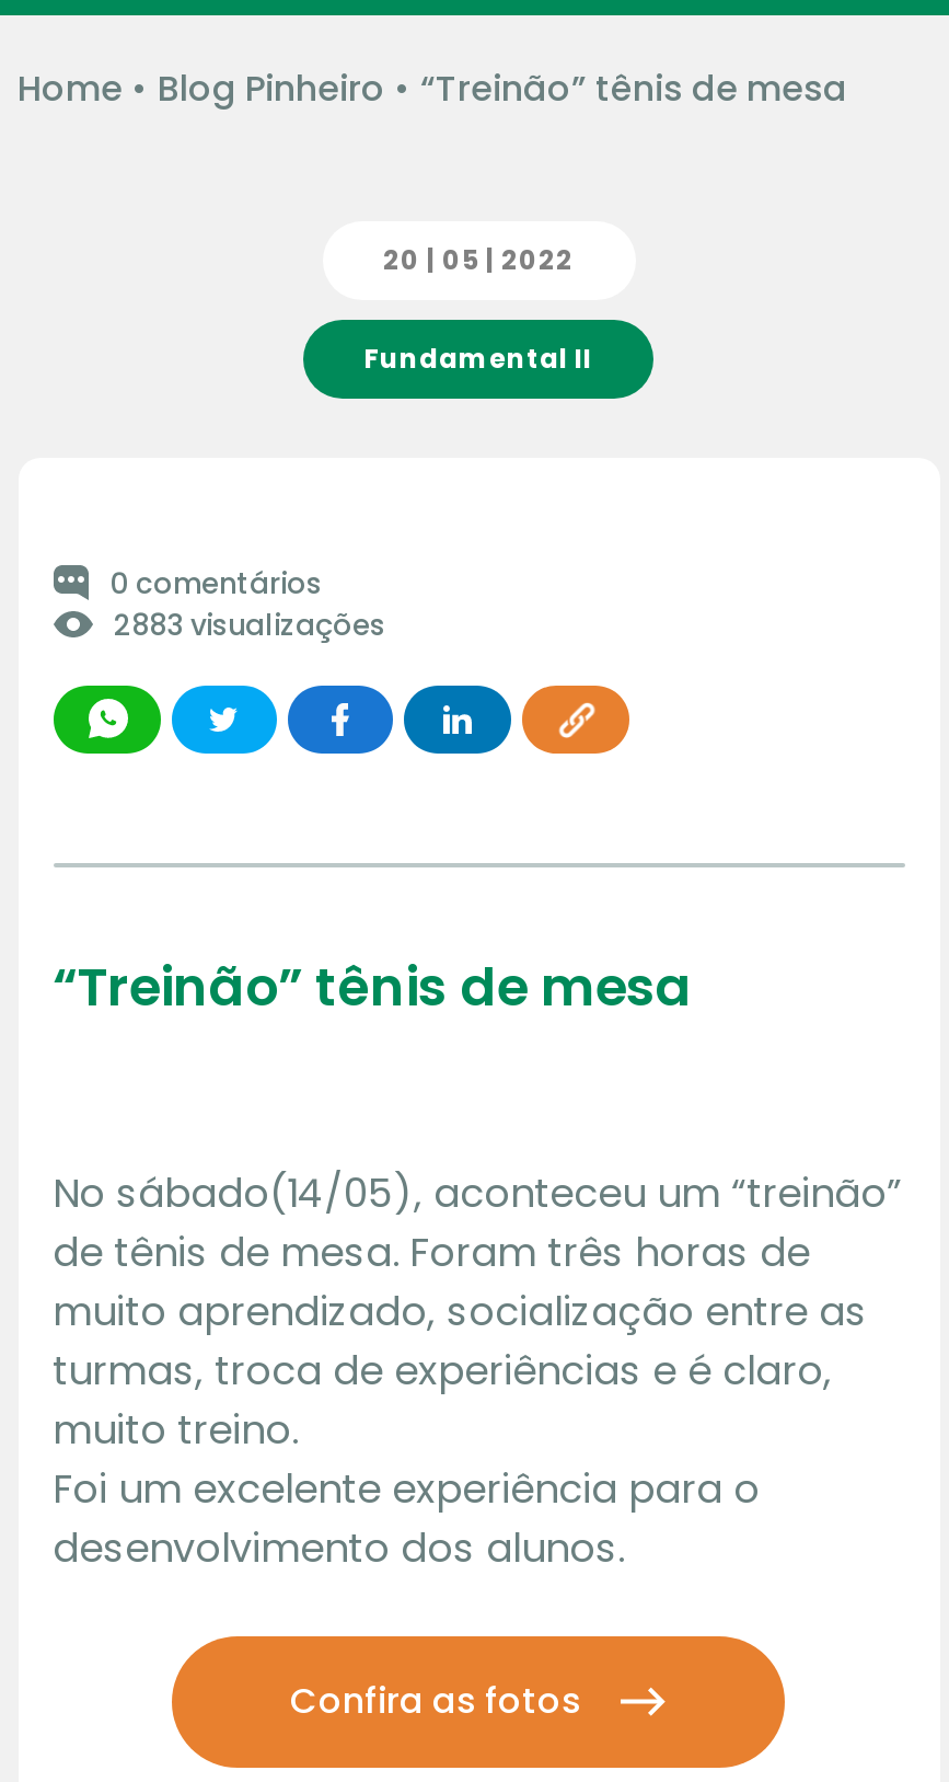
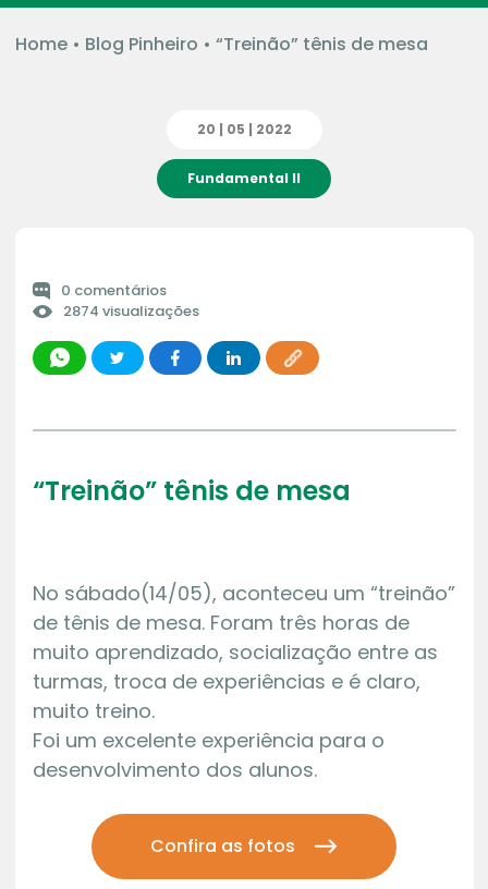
[114,603,385,645] 2883 visualizações -> [63,301,199,321] 2874 visualizações

